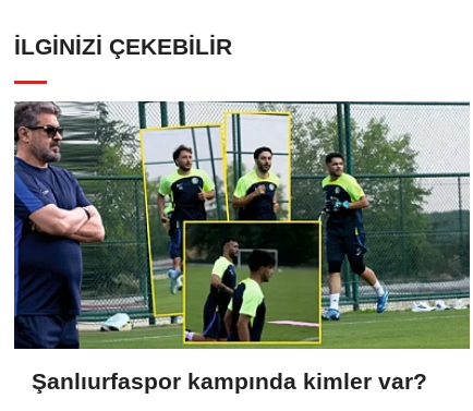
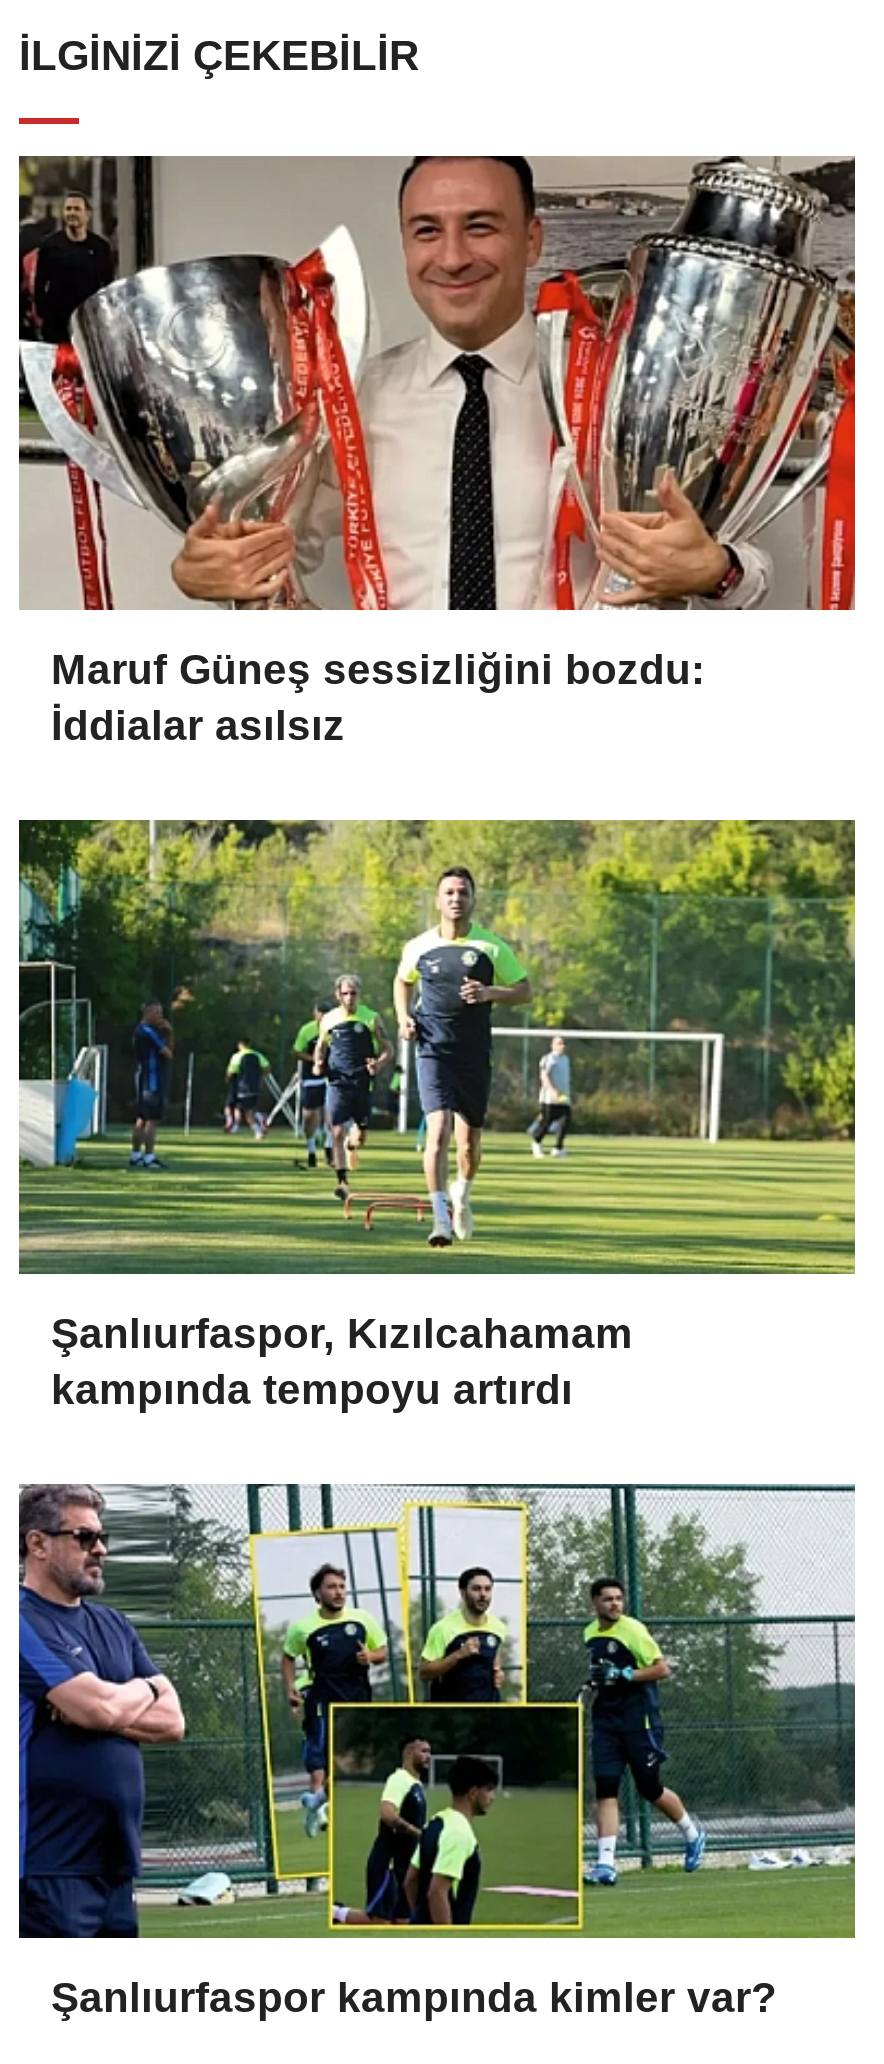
none -> [17,154,857,747] [image] | Maruf Güneş sessizliğini bozdu: | İddialar asılsız
none -> [17,818,857,1411] [image] | Şanlıurfaspor, Kızılcahamam | kampında tempoyu artırdı

